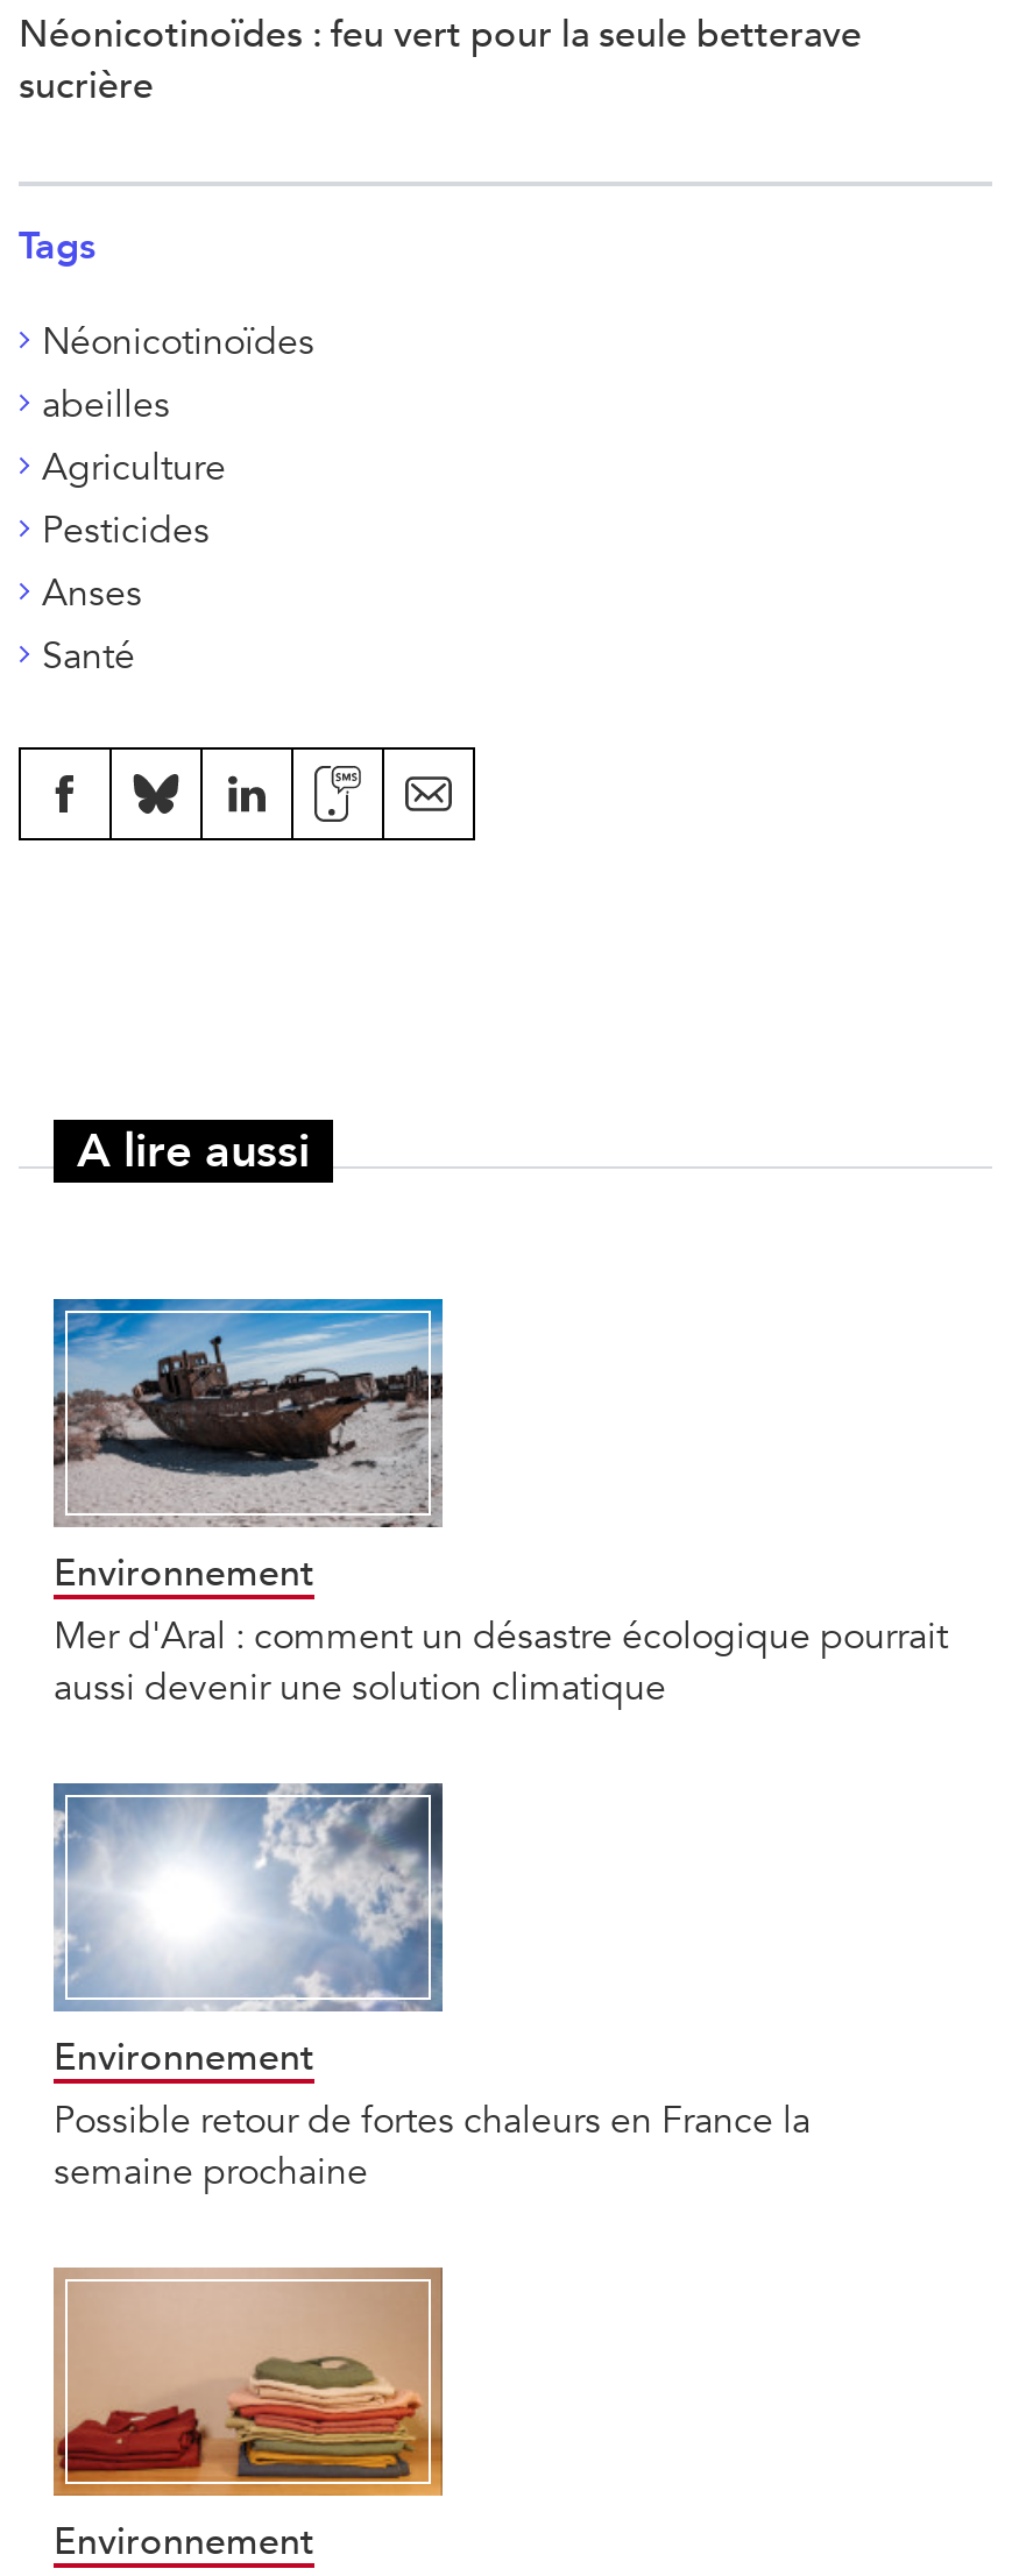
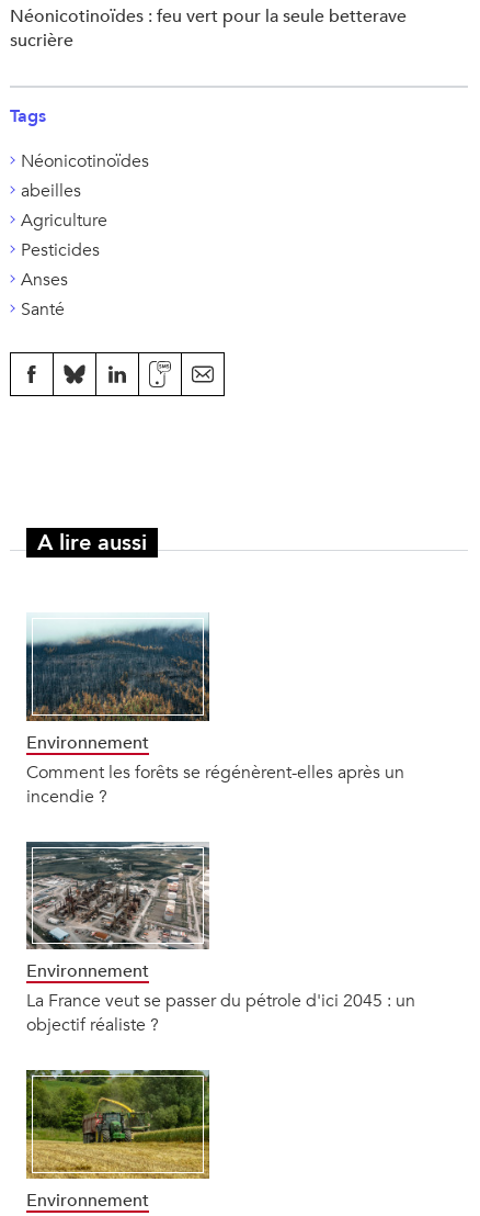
[51,1297,948,1711] [image] | Mer d'Aral : comment un désastre écologique pourrait | aussi devenir une solution climatique -> [25,613,404,807] [image] | Comment les forêts se régénèrent-elles après un | incendie ?
[54,1781,811,2194] [image] | Possible retour de fortes chaleurs en France la | semaine prochaine -> [25,842,415,1036] [image] | La France veut se passer du pétrole d'ici 2045 : un | objectif réaliste ?
[54,2265,445,2496] [image] -> [25,1069,210,1179] [image]

